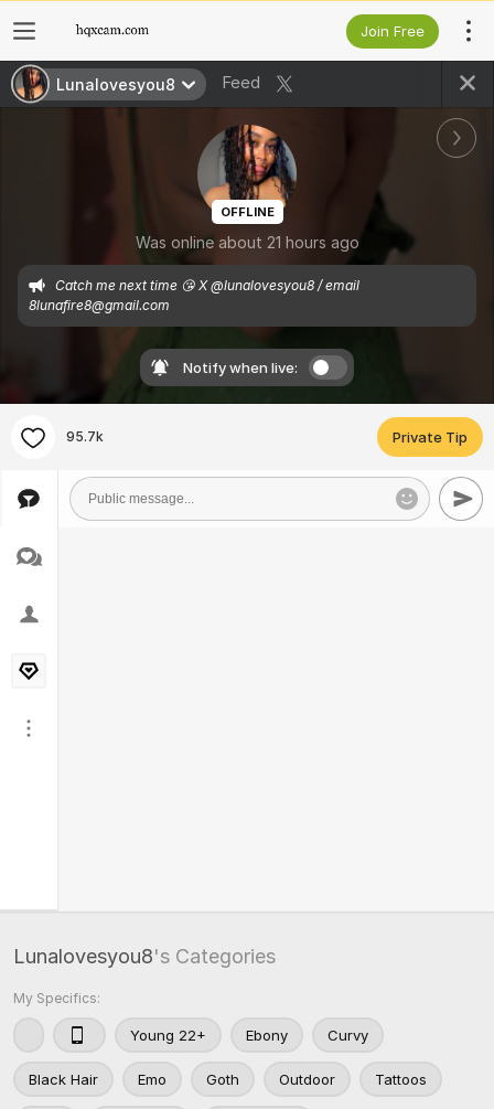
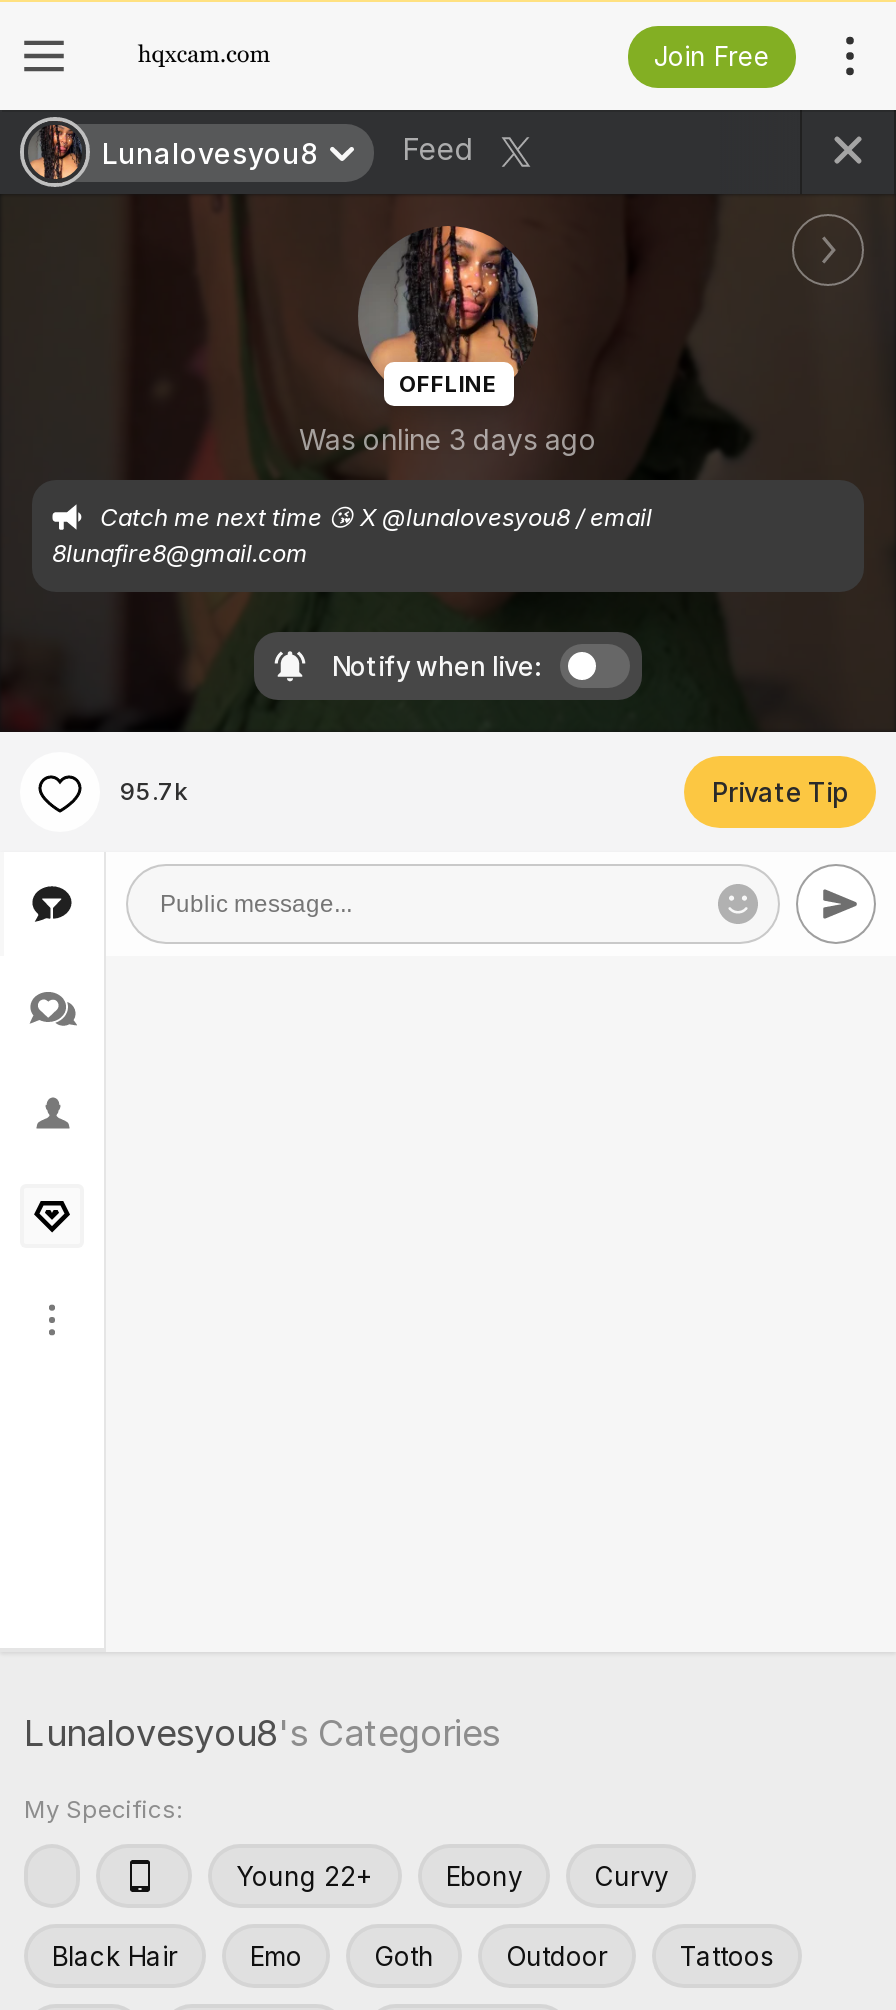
[135,233,359,252] Was online about 21 hours ago -> [299,422,597,456] Was online 3 days ago

